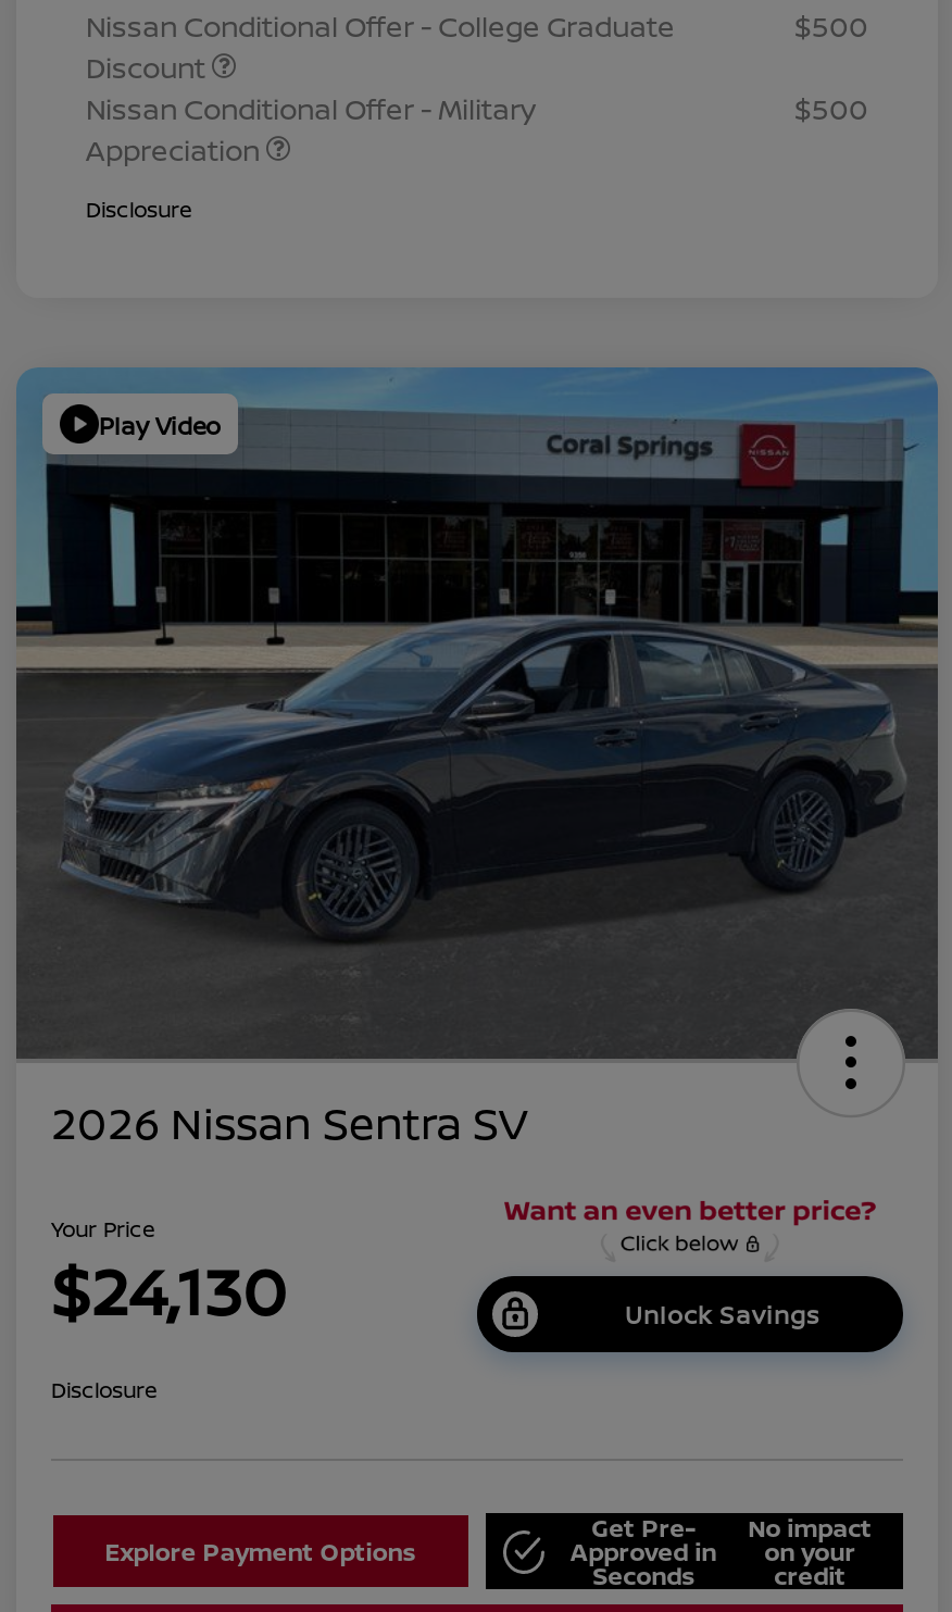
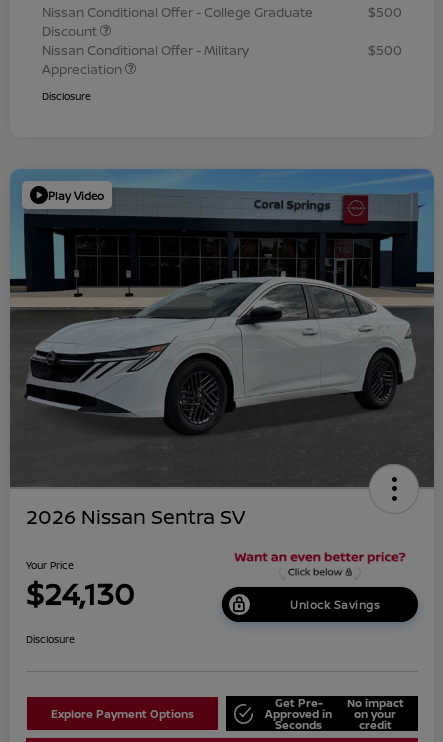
[49,600,907,948] [image] -> [24,276,418,437] [image]

